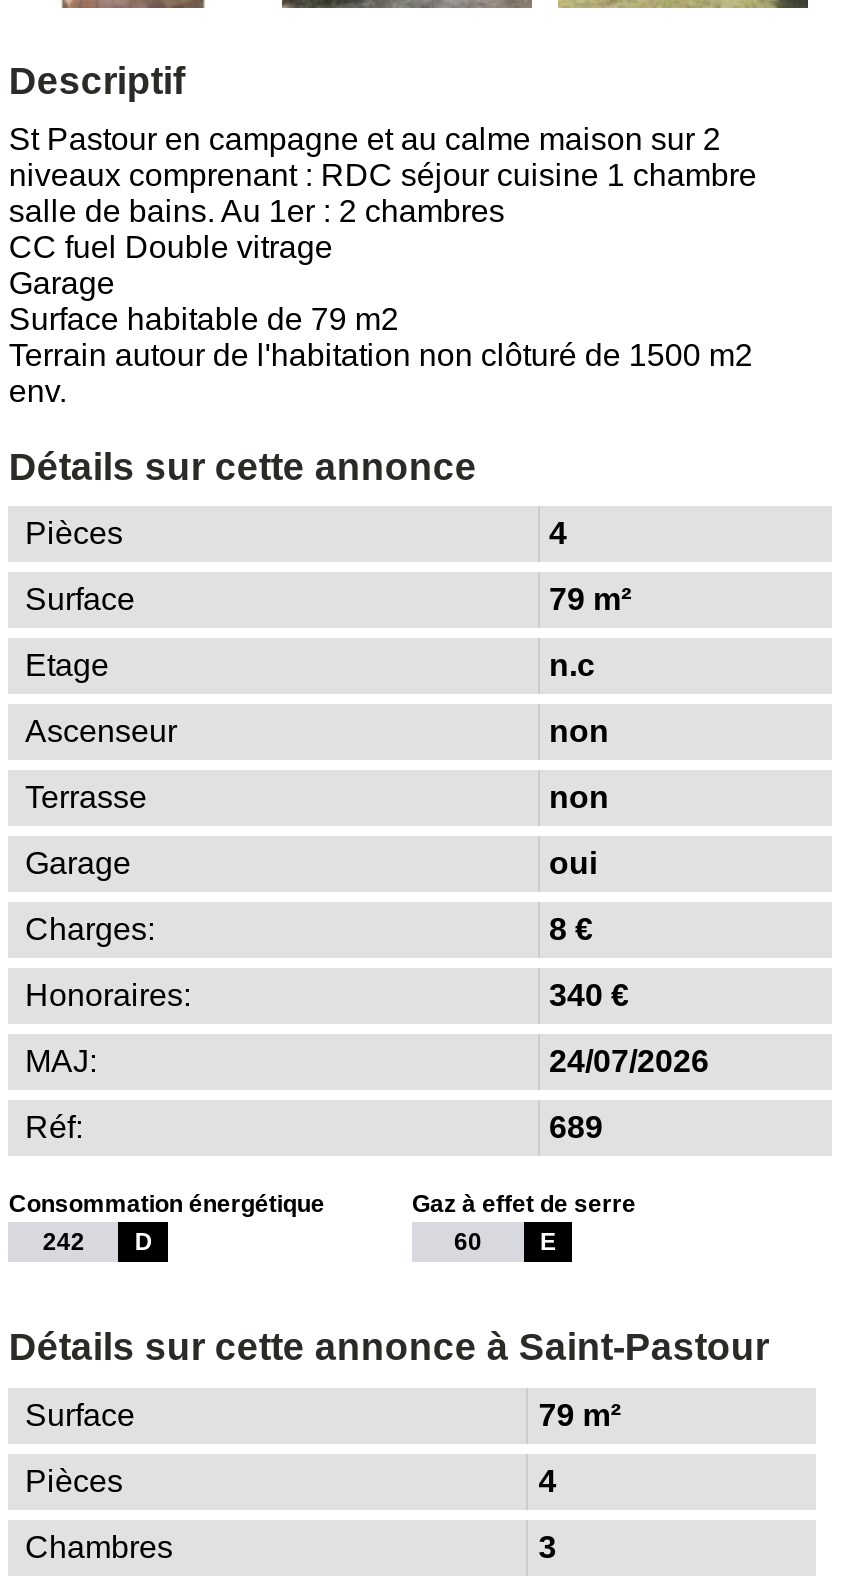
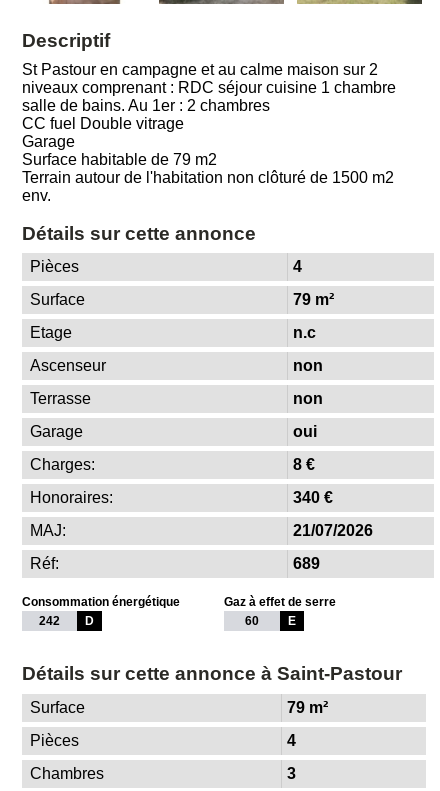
[549,1044,709,1078] 24/07/2026 -> [292,522,372,539] 21/07/2026

